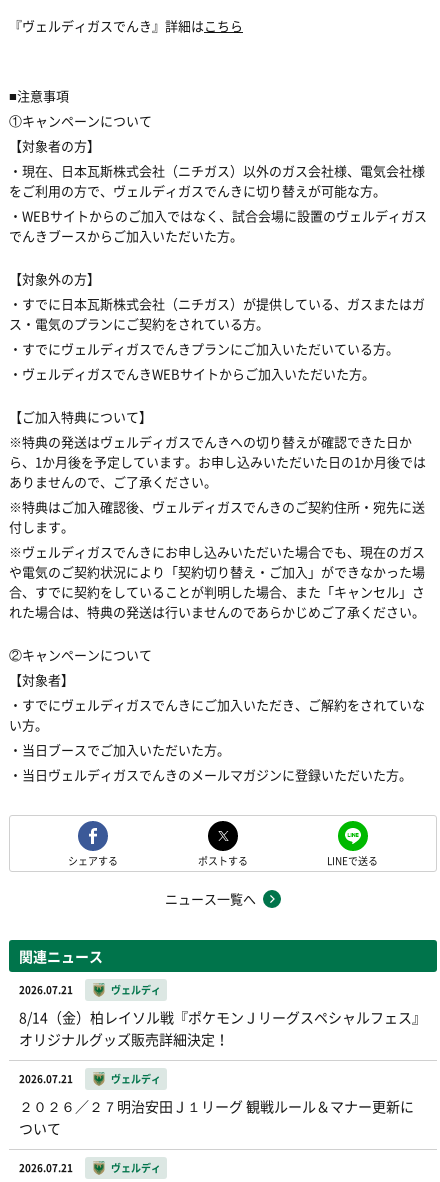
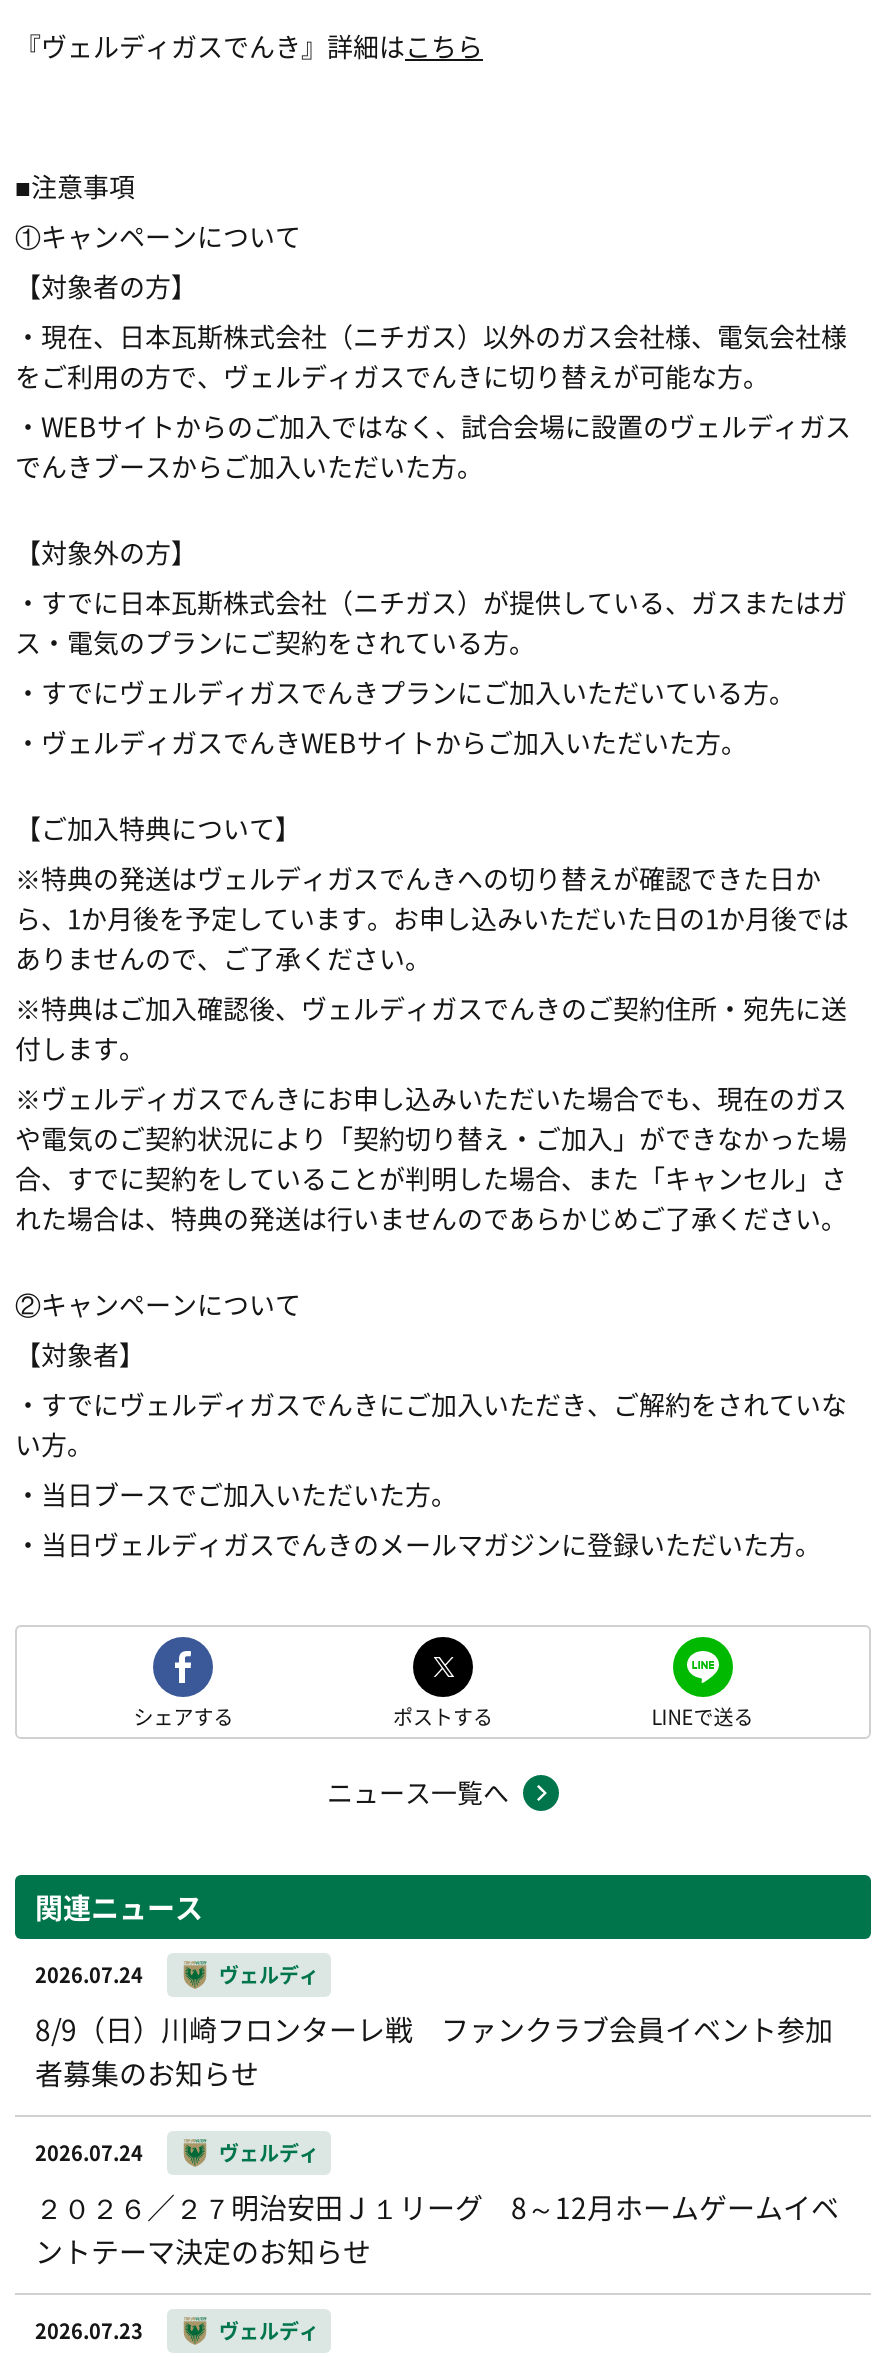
[19,982,73,997] 2026.07.21 -> [35,1959,143,1989] 2026.07.24
[19,1007,426,1049] 8/14（金）柏レイソル戦『ポケモンＪリーグスペシャルフェス』 | オリジナルグッズ販売詳細決定！ -> [35,2009,833,2093] 8/9（日）川崎フロンターレ戦 ファンクラブ会員イベント参加 | 者募集のお知らせ
[19,1071,73,1086] 2026.07.21 -> [35,2137,143,2167] 2026.07.24
[19,1096,414,1138] ２０２６／２７明治安田Ｊ１リーグ 観戦ルール＆マナー更新に | ついて -> [35,2187,839,2271] ２０２６／２７明治安田Ｊ１リーグ 8～12月ホームゲームイベ | ントテーマ決定のお知らせ
[19,1160,73,1175] 2026.07.21 -> [35,2315,143,2345] 2026.07.23

